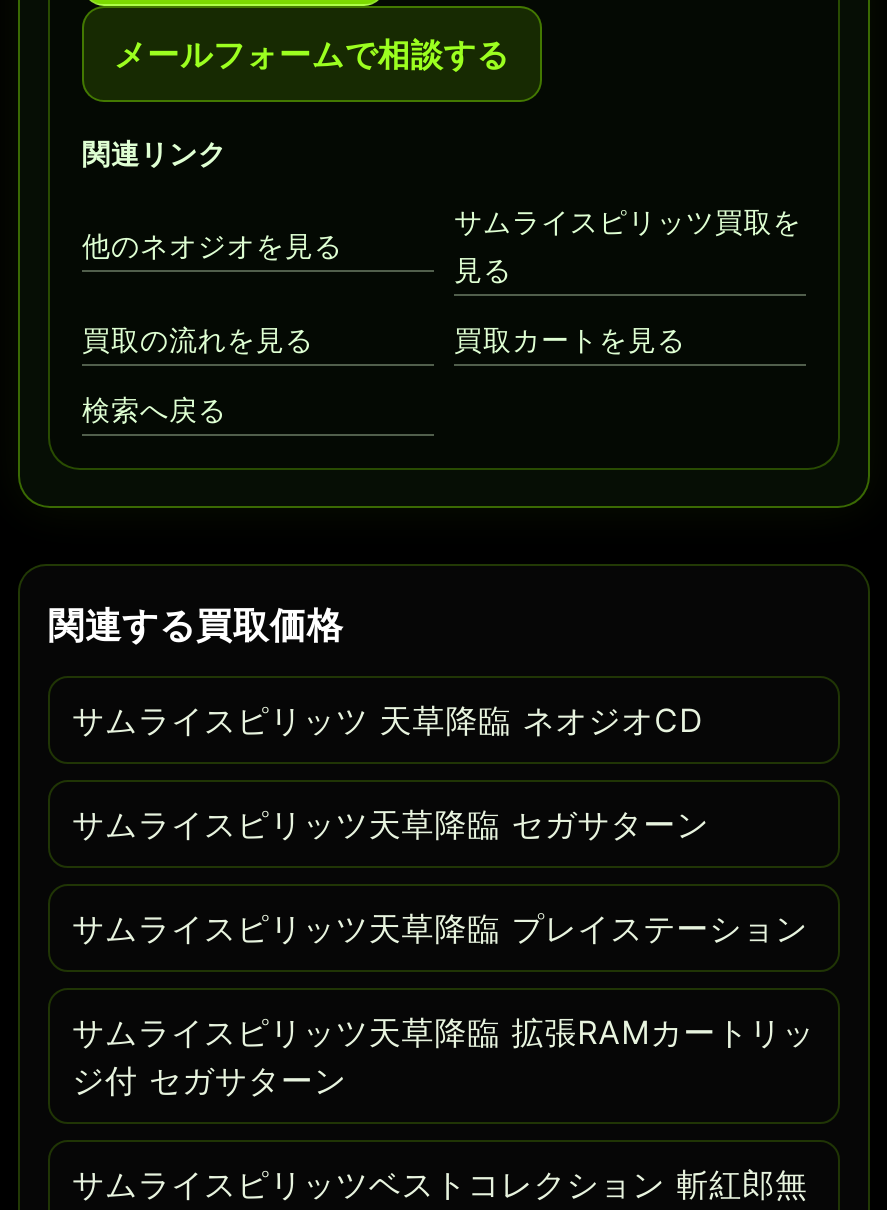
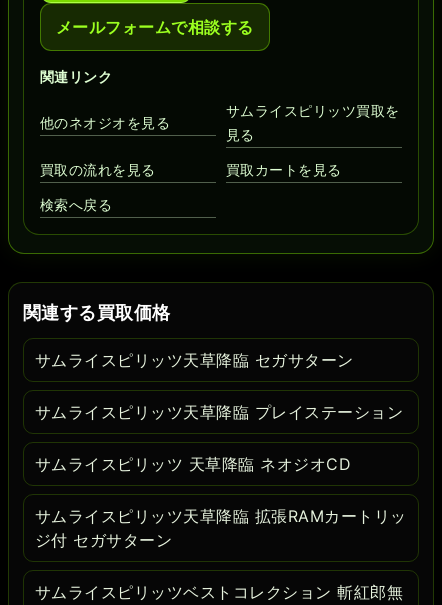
moved [72,700,704,740] -> [35,454,351,474]: サムライスピリッツ 天草降臨 ネオジオCD
moved [72,804,808,948] -> [35,350,403,422]: サムライスピリッツ天草降臨 セガサターン | サムライスピリッツ天草降臨 プレイステーション

